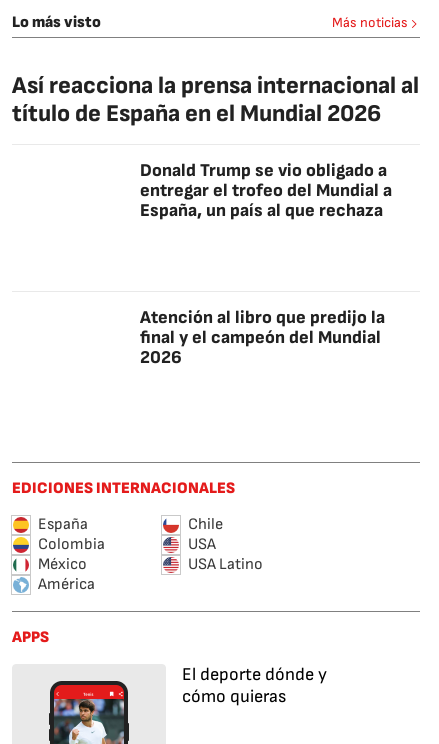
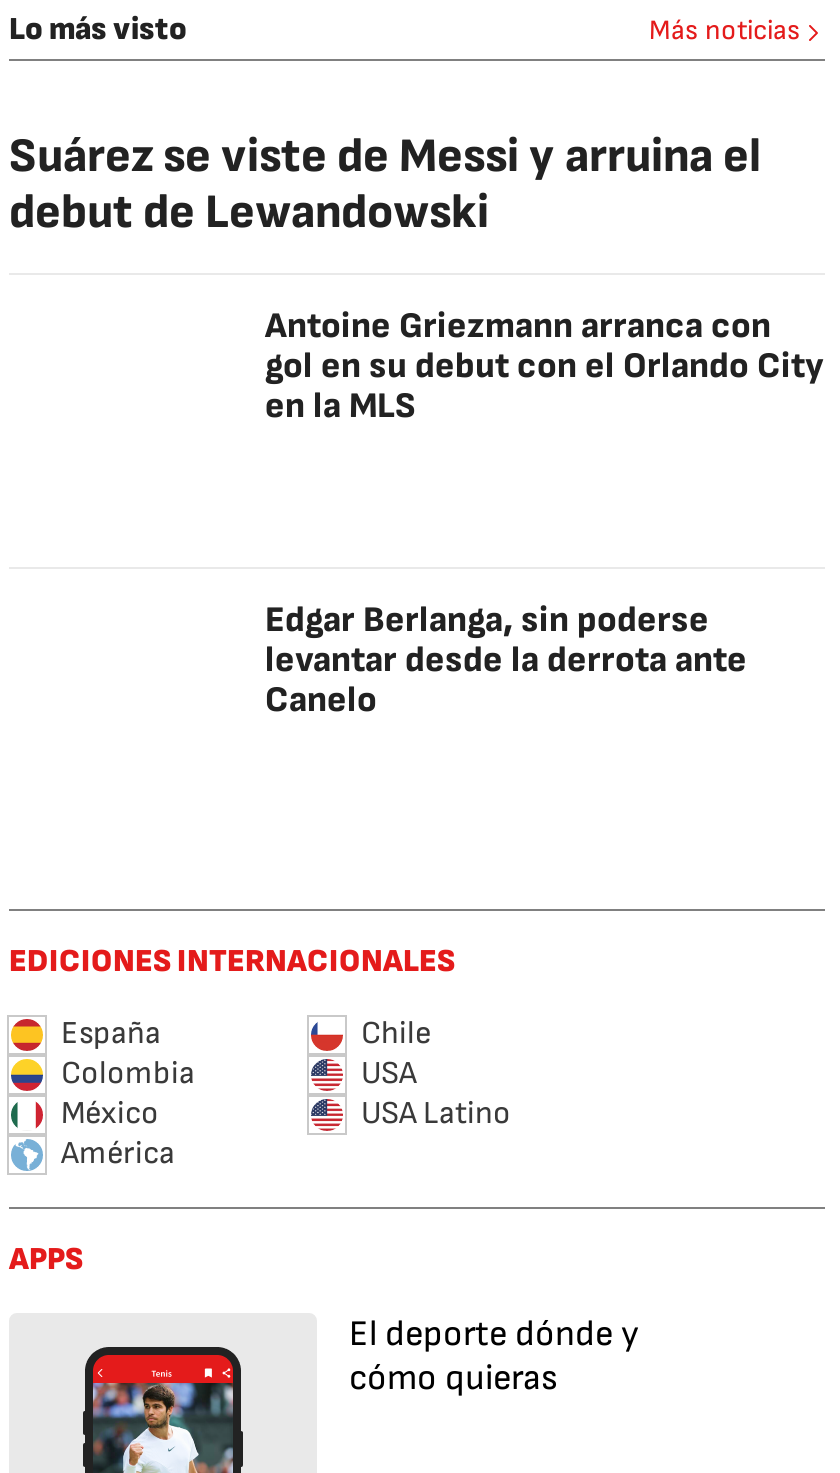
[12,71,419,128] Así reacciona la prensa internacional al | título de España en el Mundial 2026 -> [9,127,761,241] Suárez se viste de Messi y arruina el | debut de Lewandowski
[140,160,392,221] Donald Trump se vio obligado a | entregar el trofeo del Mundial a | España, un país al que rechaza -> [265,305,823,427] Antoine Griezmann arranca con | gol en su debut con el Orlando City | en la MLS
[140,307,385,368] Atención al libro que predijo la | final y el campeón del Mundial | 2026 -> [265,599,747,721] Edgar Berlanga, sin poderse | levantar desde la derrota ante | Canelo

